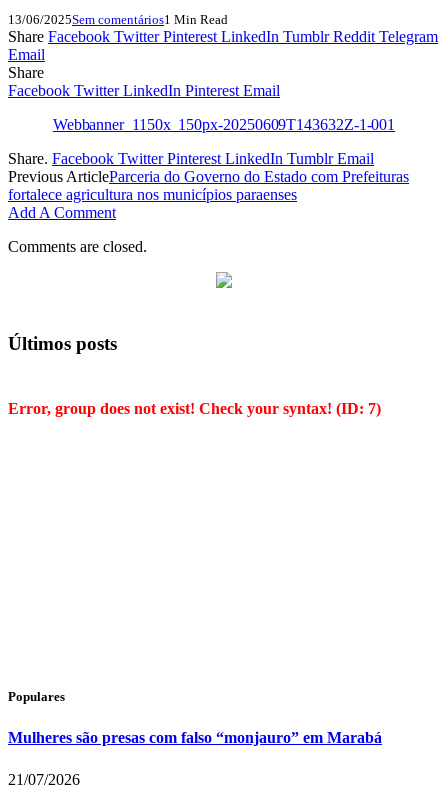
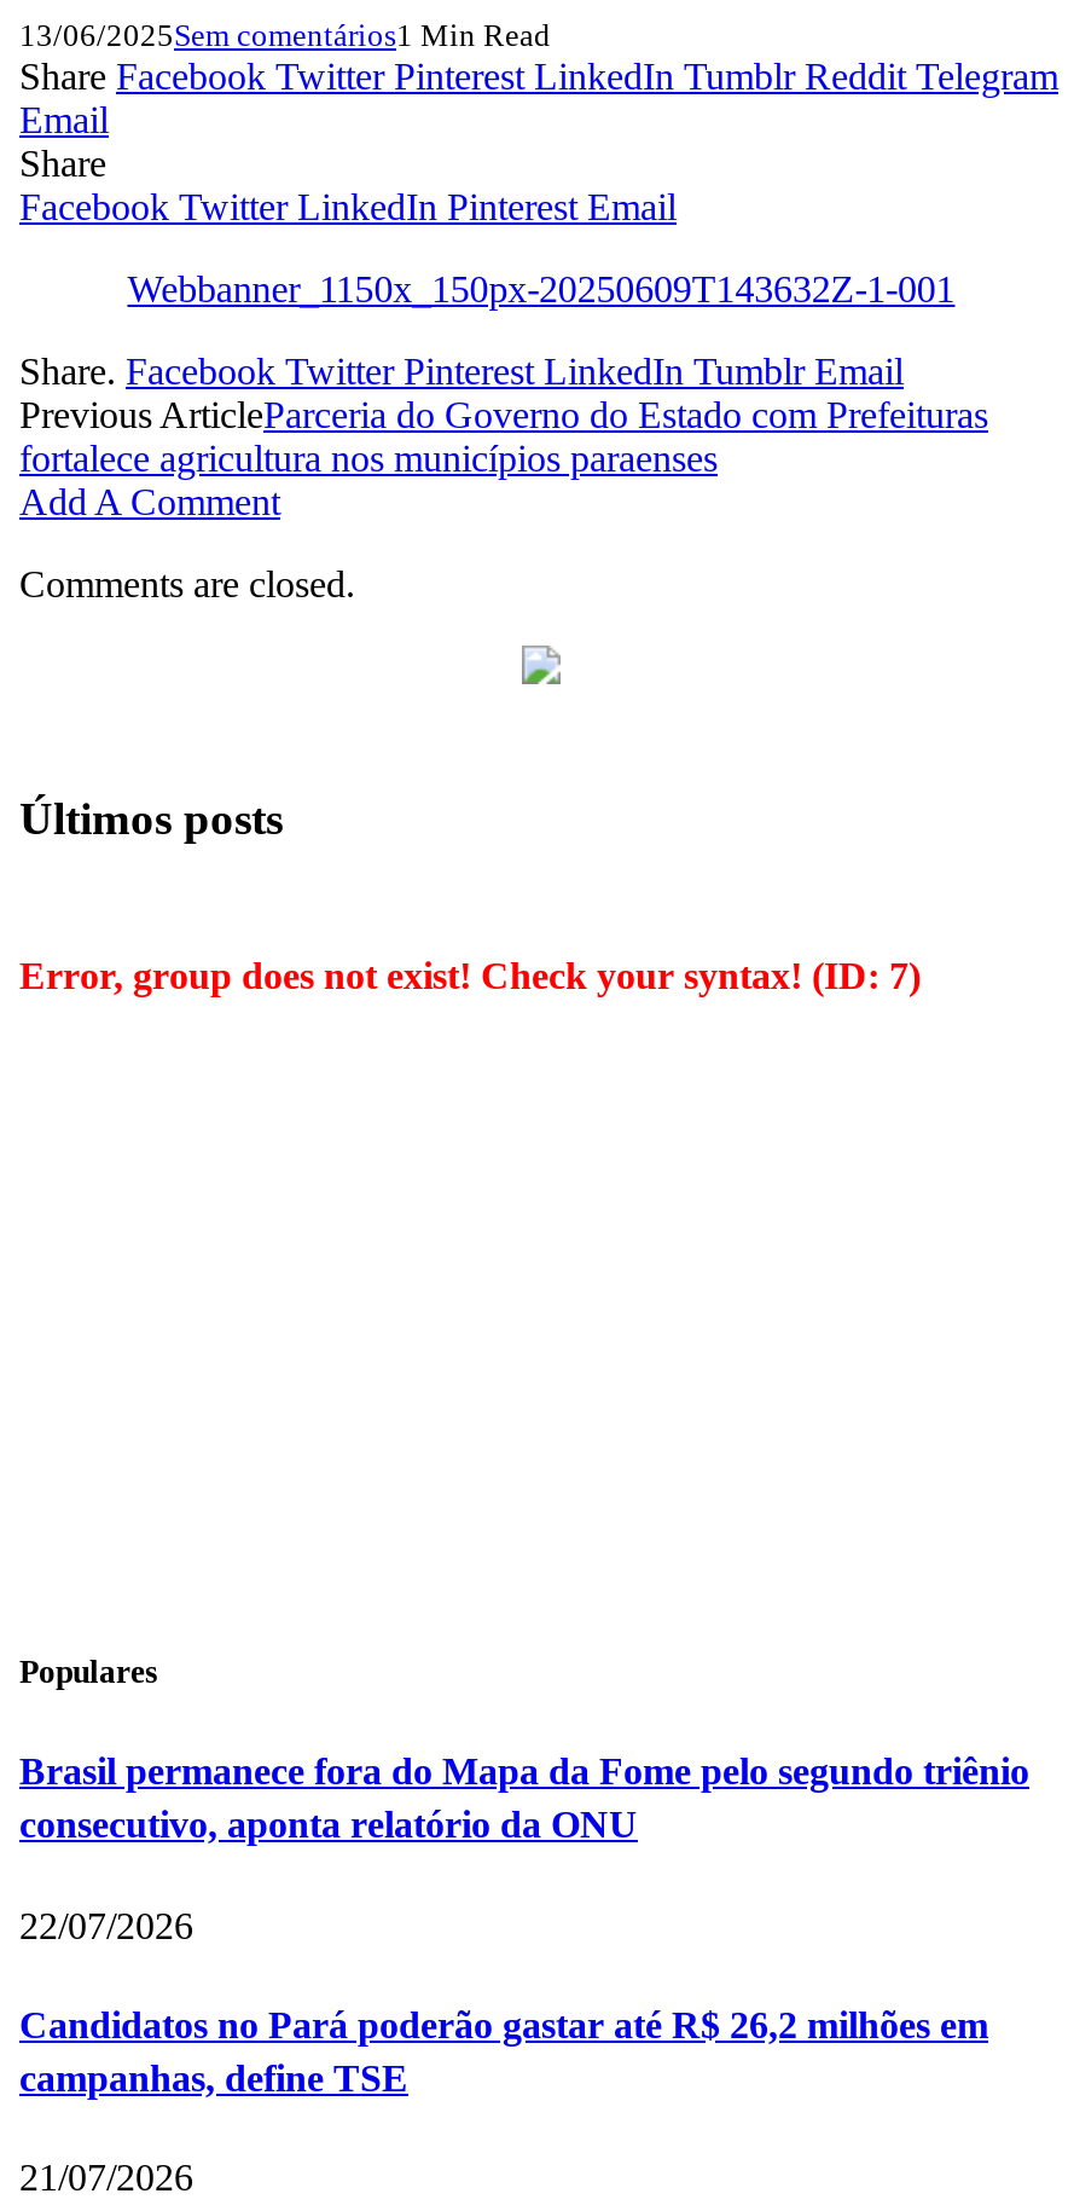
[8,729,382,746] Mulheres são presas com falso “monjauro” em Marabá -> [19,1751,1029,2098] Brasil permanece fora do Mapa da Fome pelo segundo triênio | consecutivo, aponta relatório da ONU | 22/07/2026 | Candidatos no Pará poderão gastar até R$ 26,2 milhões em | campanhas, define TSE

